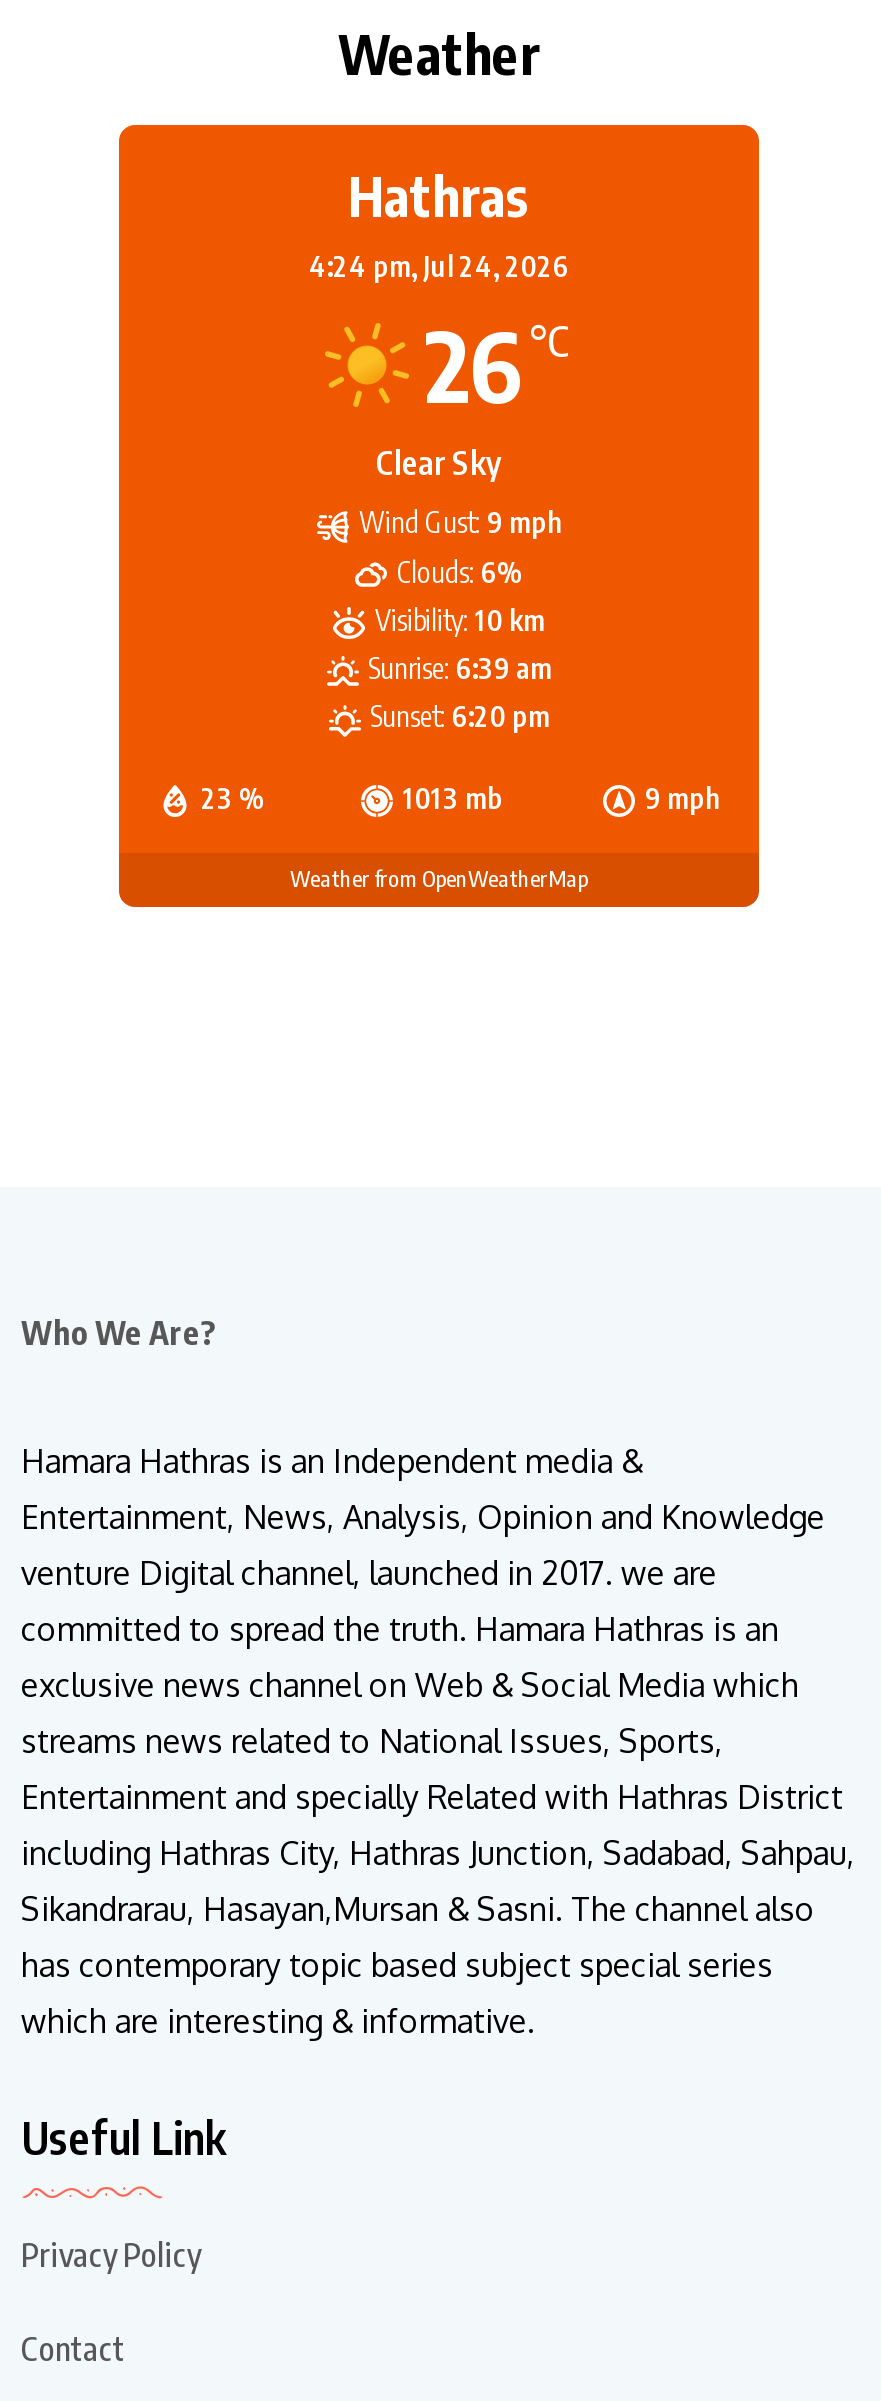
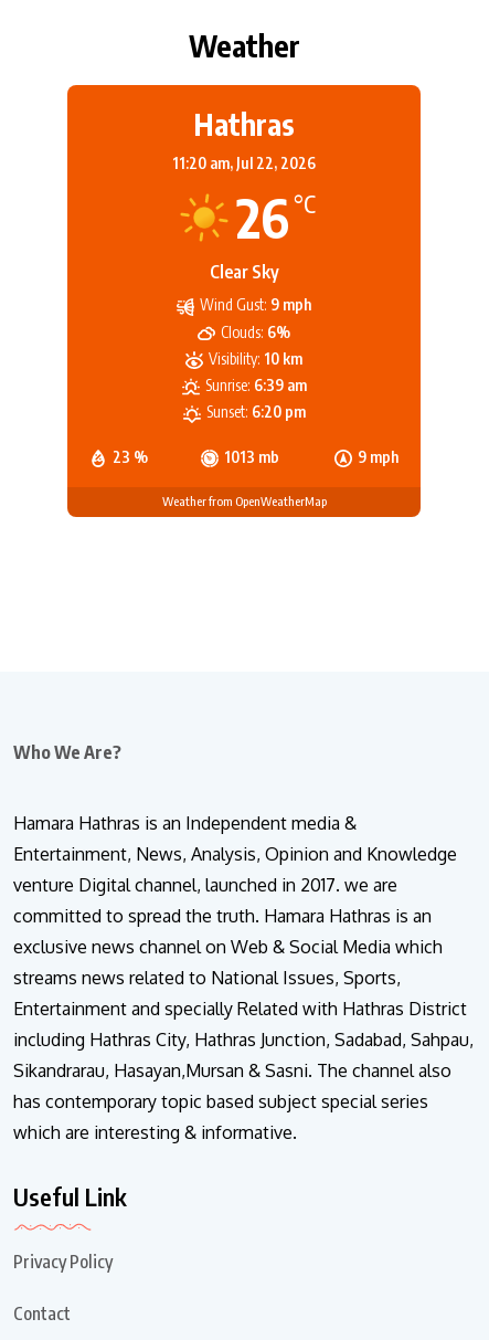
[309,250,569,284] 4:24 pm, Jul 24, 2026 -> [172,154,316,173] 11:20 am, Jul 22, 2026

